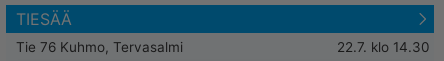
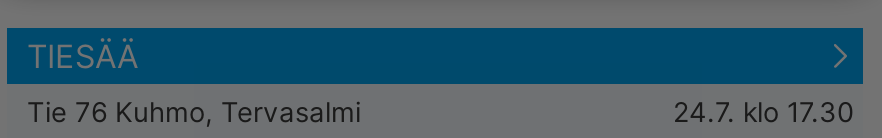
[337,39,430,55] 22.7. klo 14.30 -> [673,96,855,128] 24.7. klo 17.30

